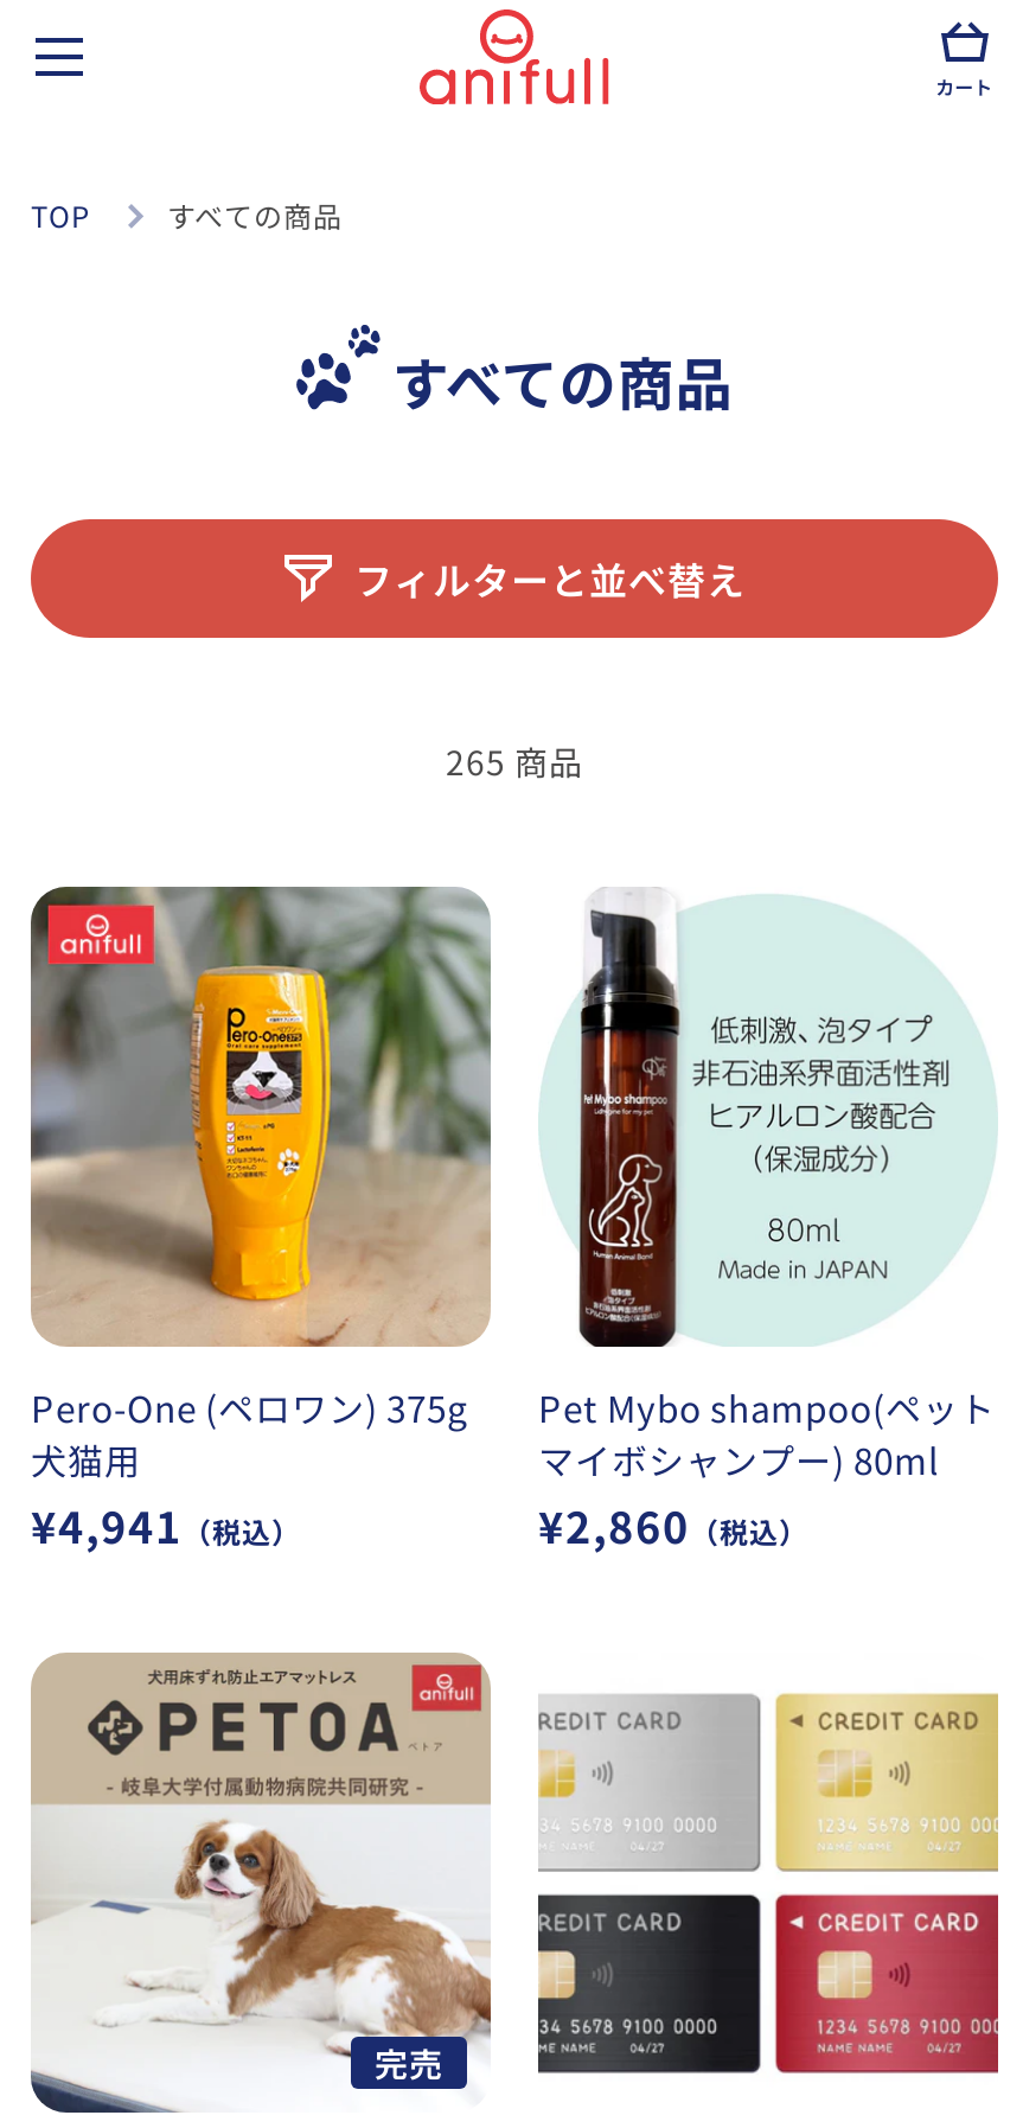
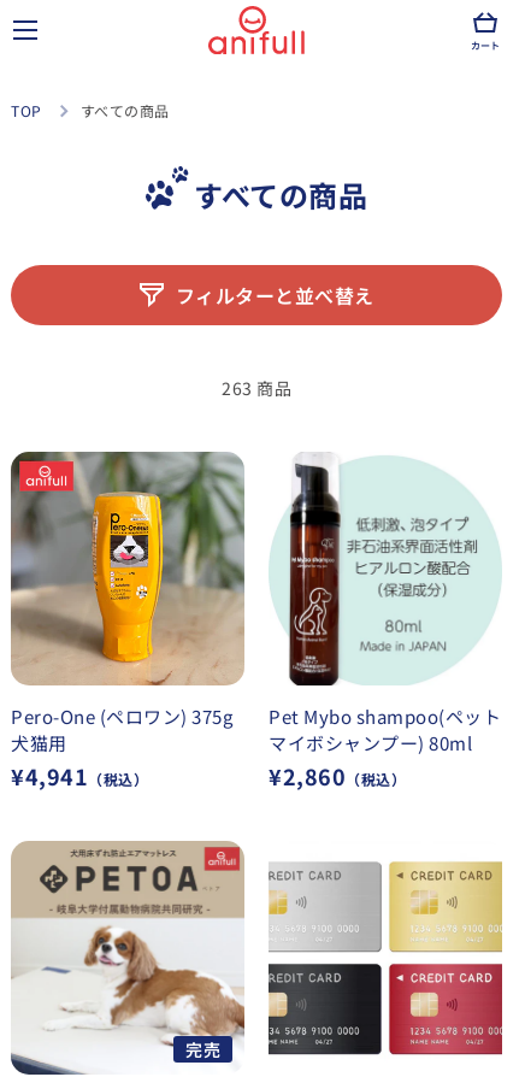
[446,737,583,785] 265 商品 -> [222,376,291,400] 263 商品

